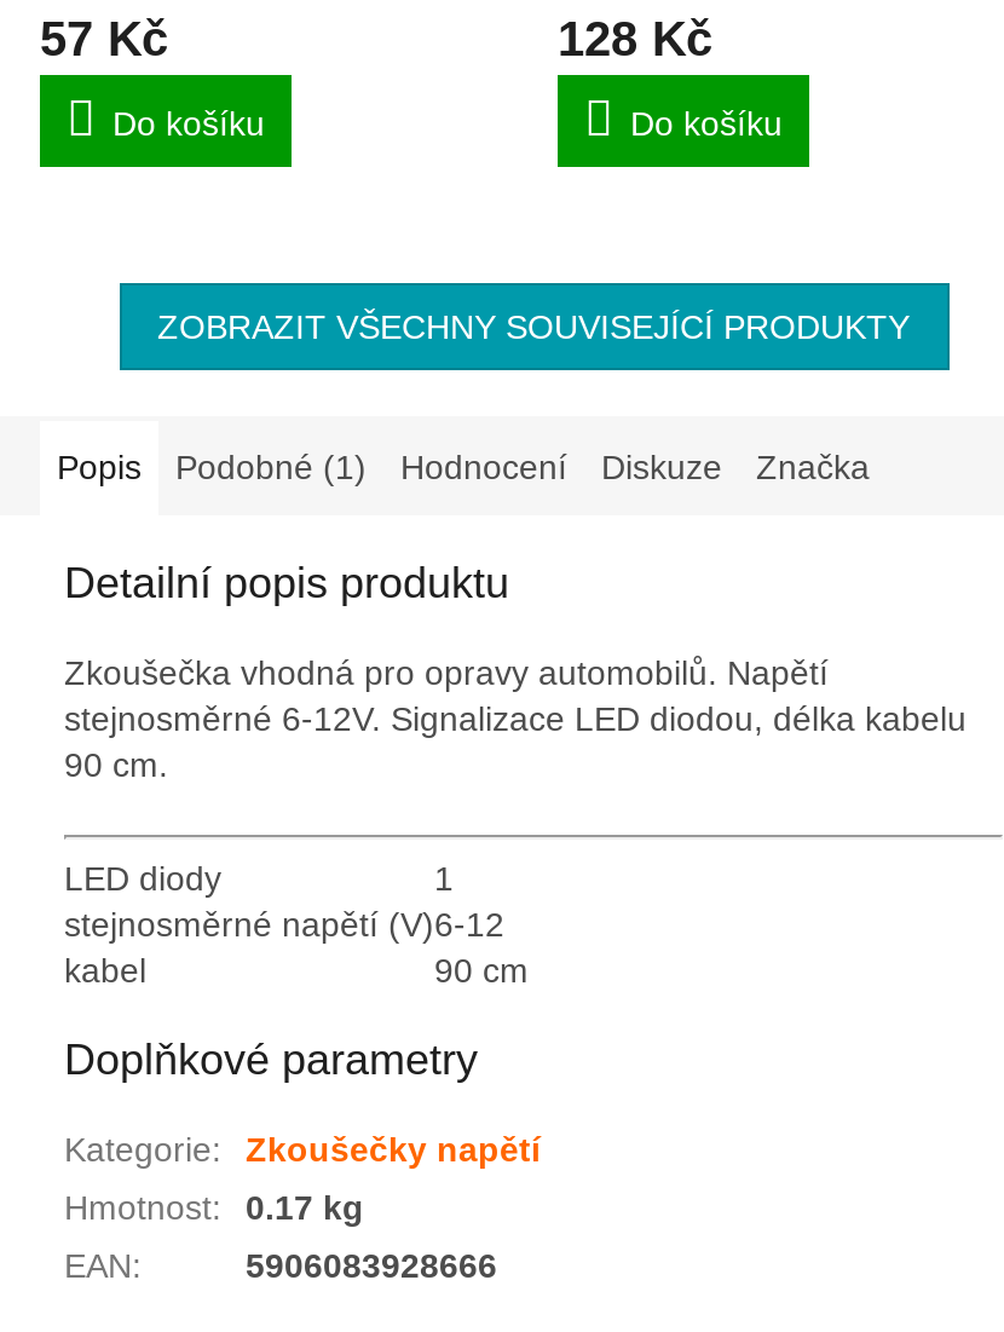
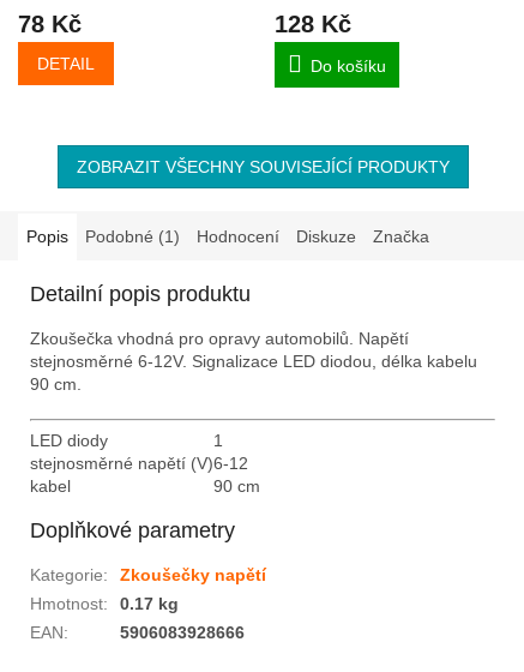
[40,13,168,66] 57 Kč -> [18,11,82,38] 78 Kč
[112,105,265,144] Do košíku -> [37,54,95,74] DETAIL

